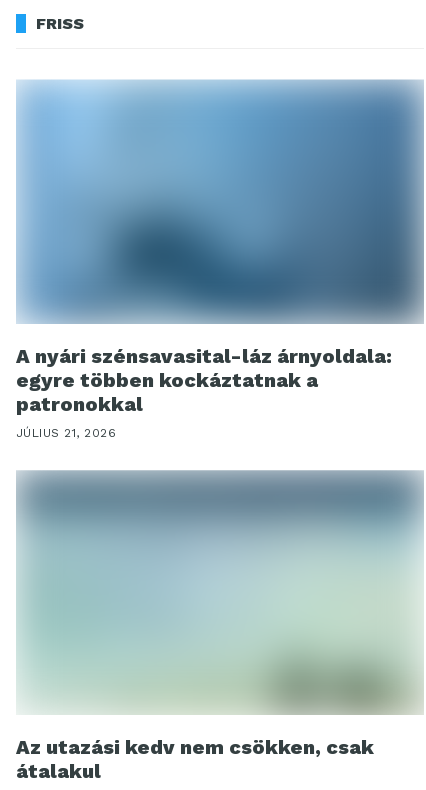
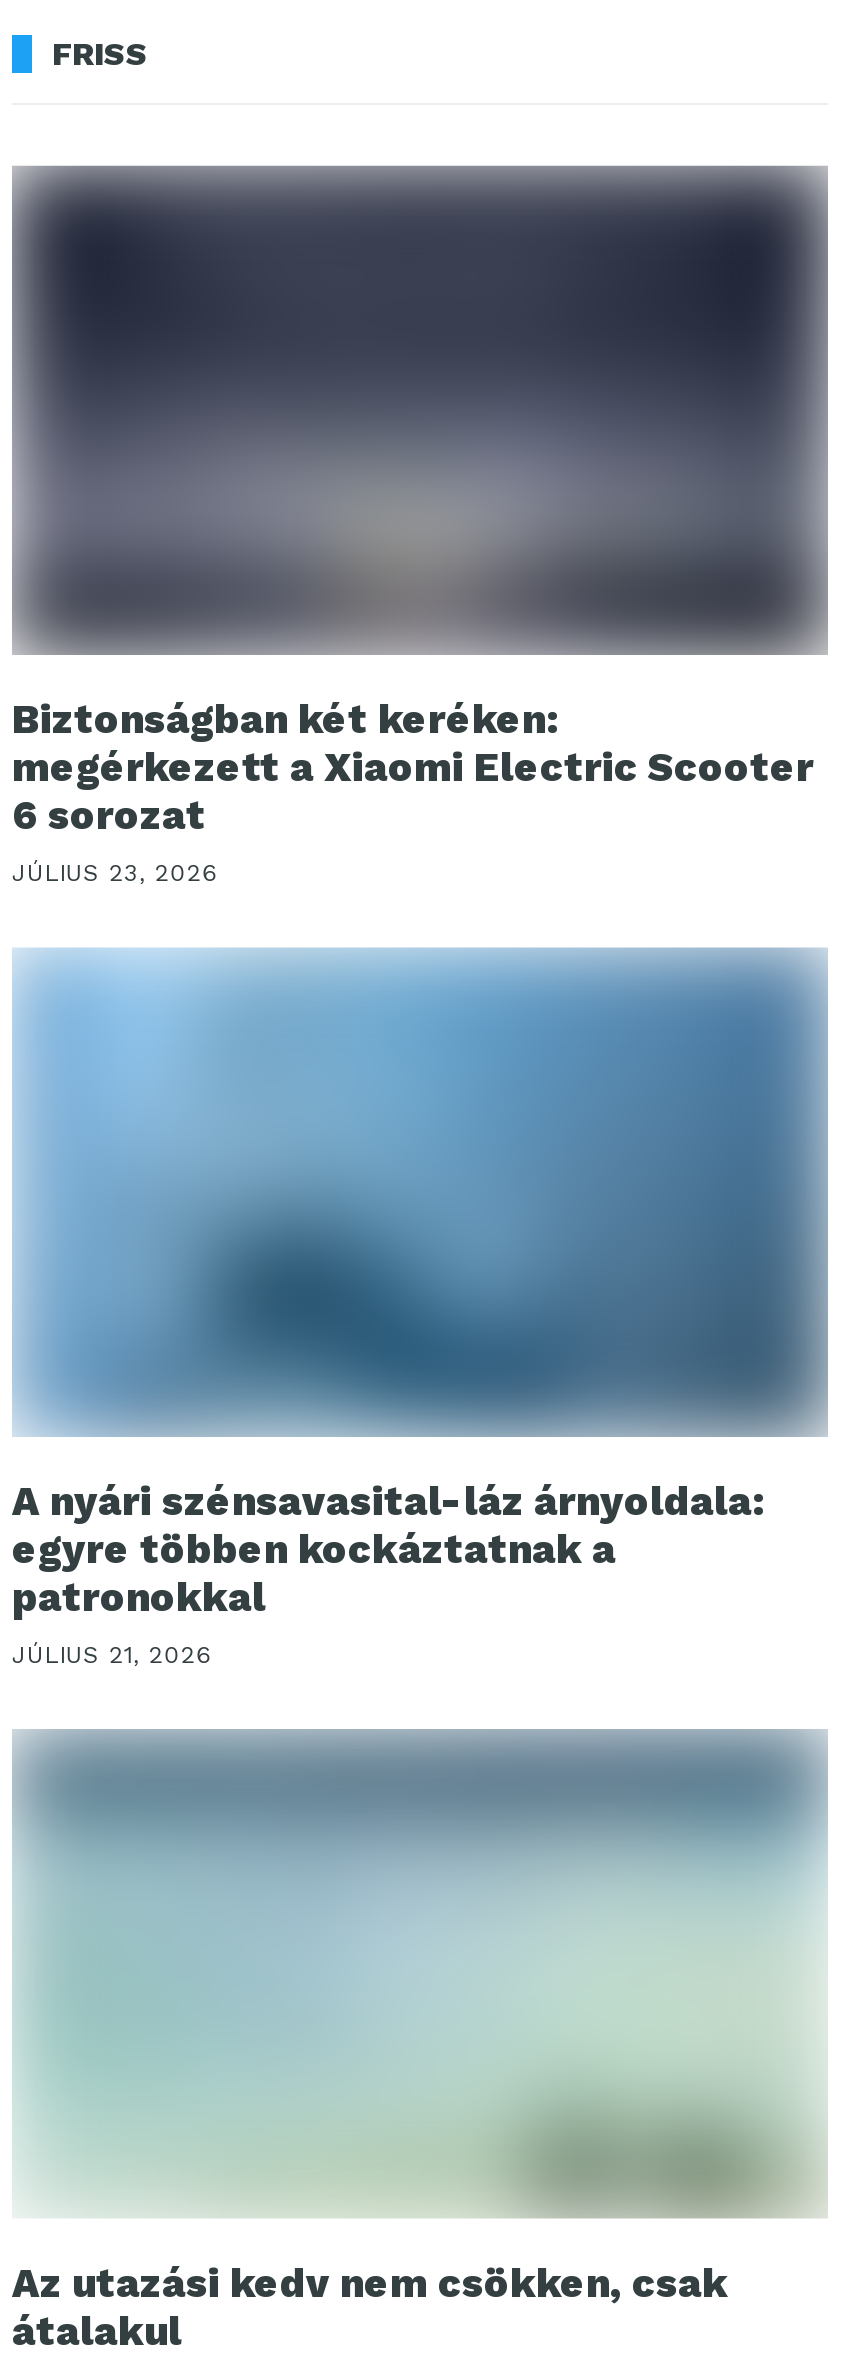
none -> [12,165,828,887] [image] | Biztonságban két keréken: | megérkezett a Xiaomi Electric Scooter | 6 sorozat | JÚLIUS 23, 2026

